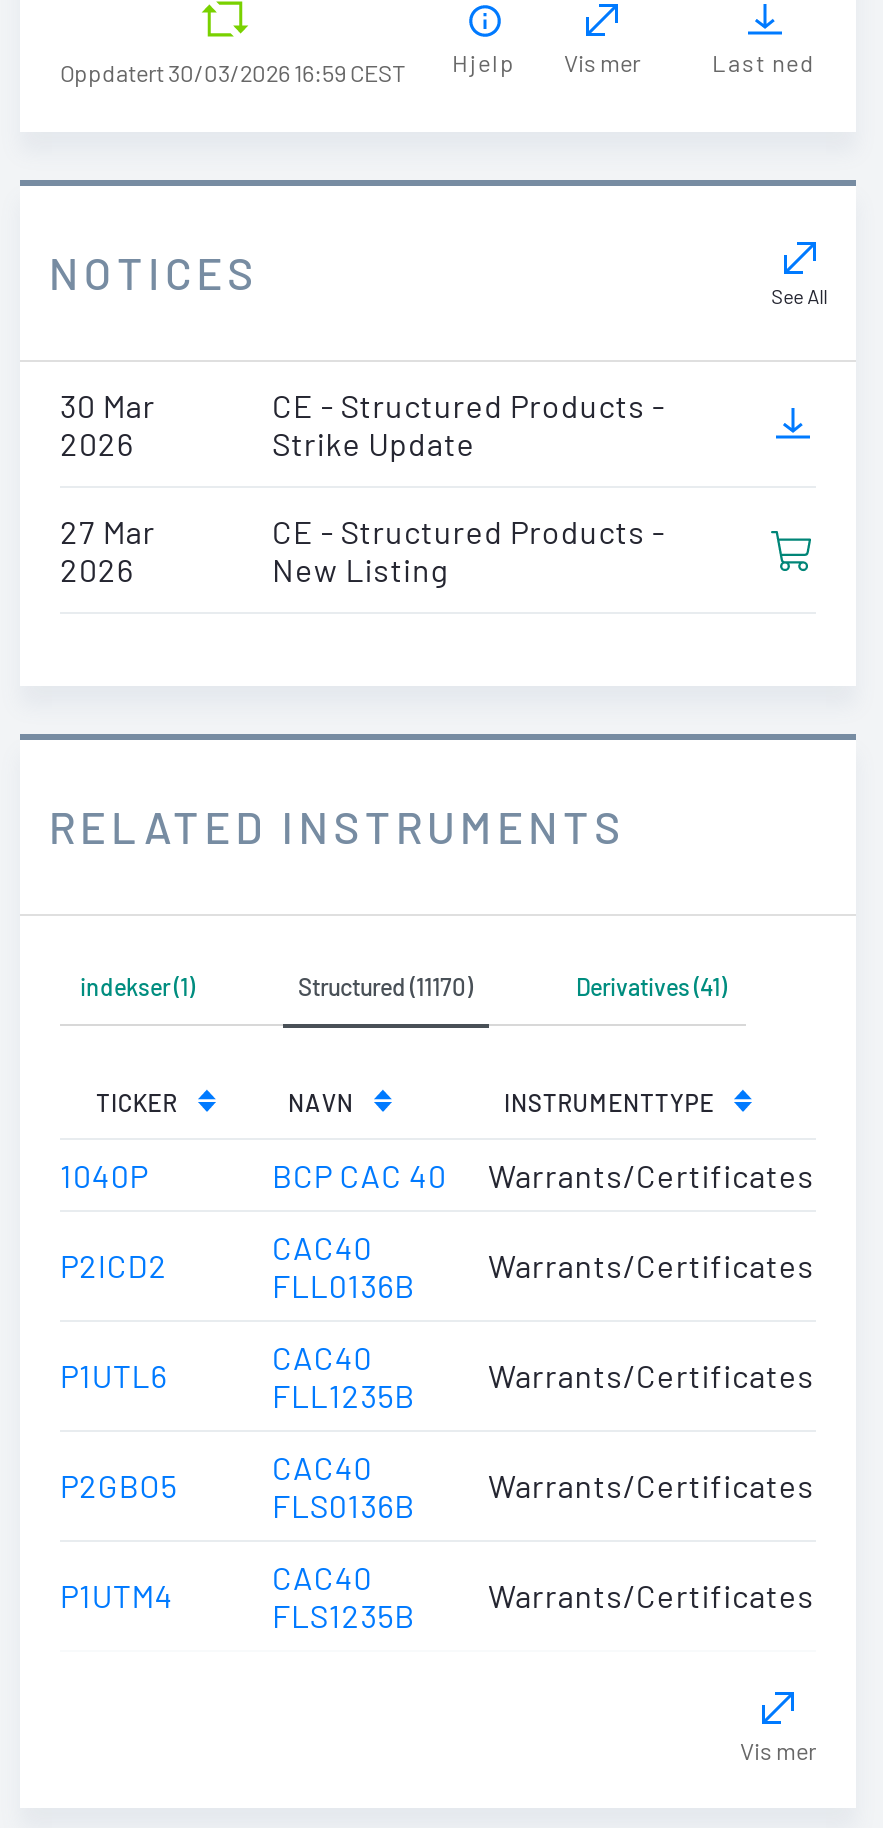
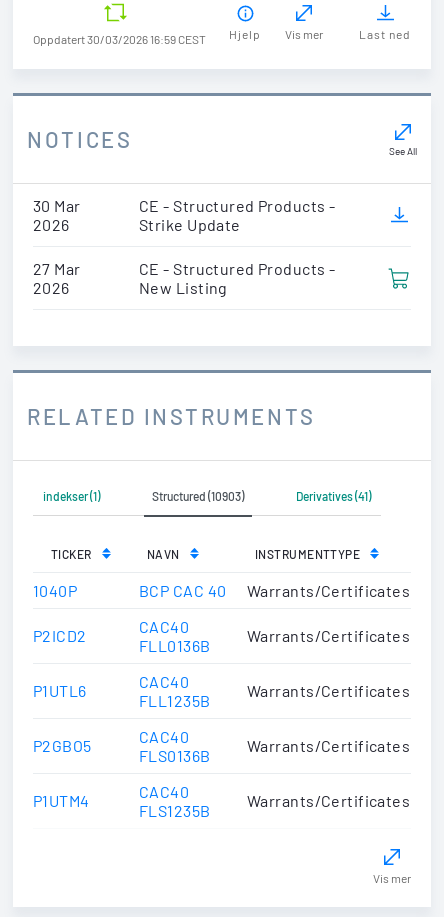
[298,972,472,1000] Structured (11170) -> [152,489,244,503] Structured (10903)

